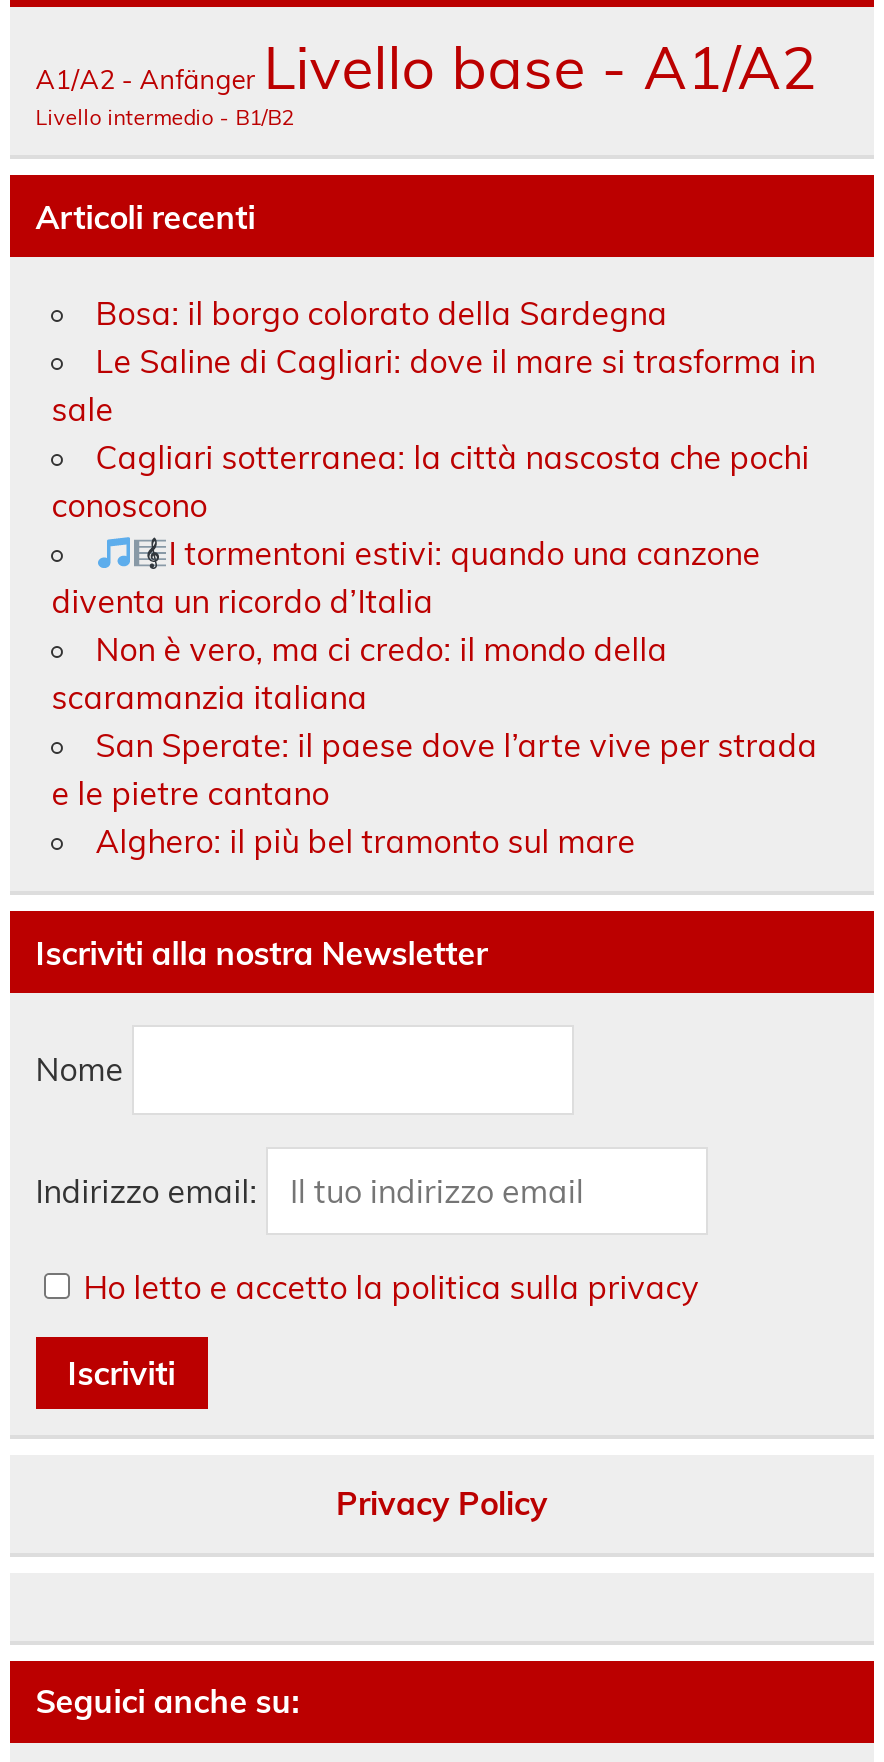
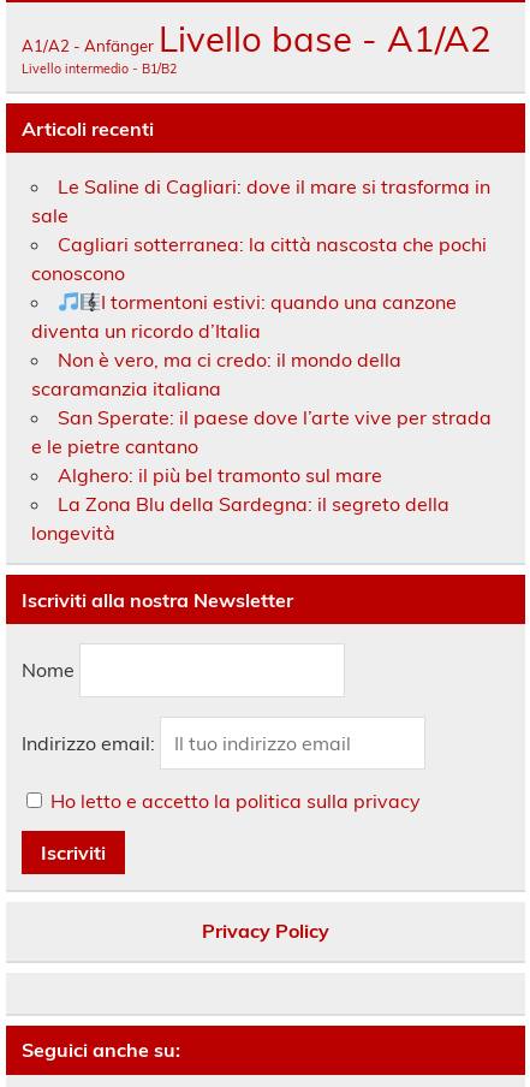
[96,293,668,333] Bosa: il borgo colorato della Sardegna -> none
moved [52,341,818,861] -> [31,175,491,487]: Le Saline di Cagliari: dove il mare si trasforma in | sale | Cagliari sotterranea: la città nascosta che pochi | ... | e le pietre cantano | Alghero: il più bel tramonto sul mare
none -> [31,492,449,545] La Zona Blu della Sardegna: il segreto della | longevità

